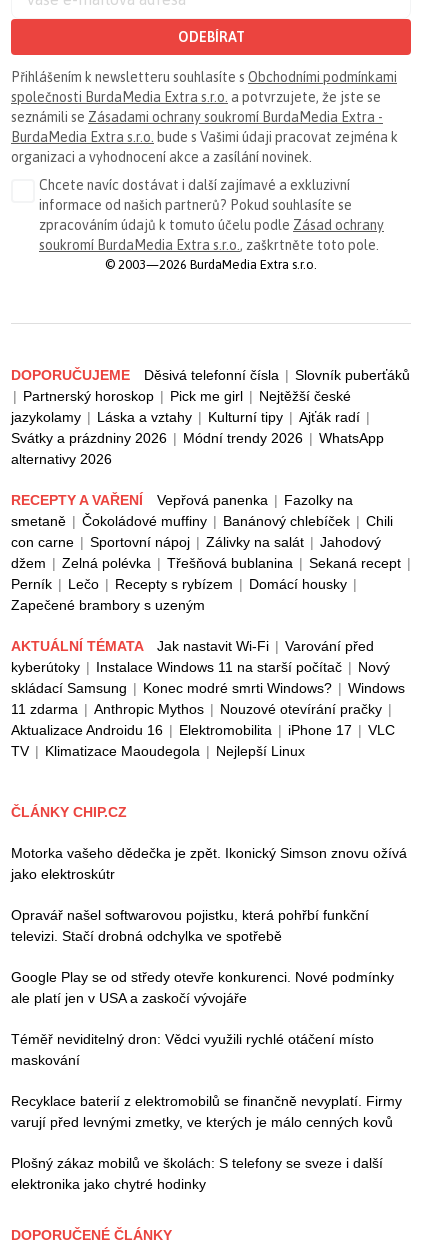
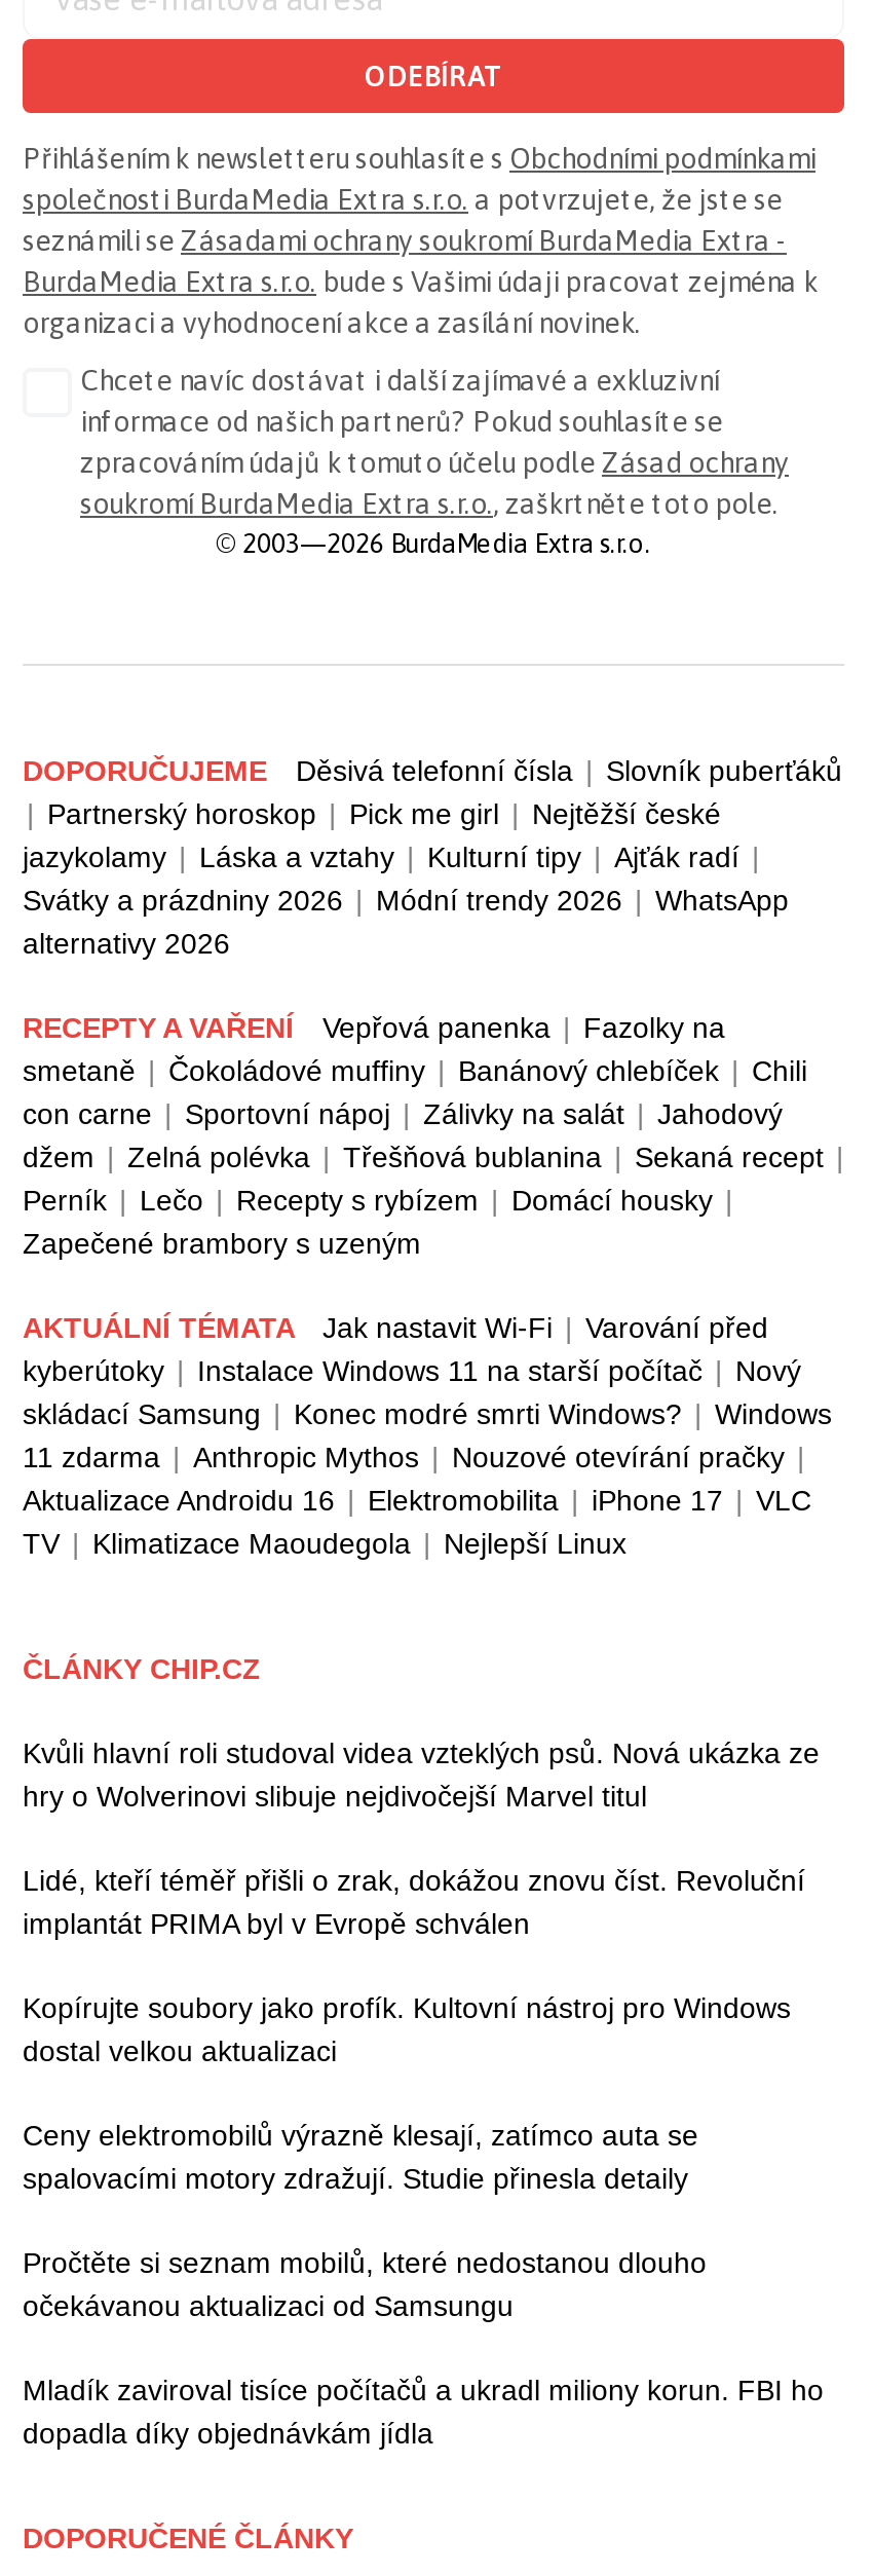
[11,845,407,882] Motorka vašeho dědečka je zpět. Ikonický Simson znovu ožívá | jako elektroskútr -> [23,1737,820,1813] Kvůli hlavní roli studoval videa vzteklých psů. Nová ukázka ze | hry o Wolverinovi slibuje nejdivočejší Marvel titul
[11,907,369,944] Opravář našel softwarovou pojistku, která pohřbí funkční | televizi. Stačí drobná odchylka ve spotřebě -> [23,1864,805,1940] Lidé, kteří téměř přišli o zrak, dokážou znovu číst. Revoluční | implantát PRIMA byl v Evropě schválen
[11,969,394,1006] Google Play se od středy otevře konkurenci. Nové podmínky | ale platí jen v USA a zaskočí vývojáře -> [23,1991,791,2067] Kopírujte soubory jako profík. Kultovní nástroj pro Windows | dostal velkou aktualizaci
[11,1031,374,1068] Téměř neviditelný dron: Vědci využili rychlé otáčení místo | maskování -> [23,2119,698,2195] Ceny elektromobilů výrazně klesají, zatímco auta se | spalovacími motory zdražují. Studie přinesla detaily
[11,1093,402,1130] Recyklace baterií z elektromobilů se finančně nevyplatí. Firmy | varují před levnými zmetky, ve kterých je málo cenných kovů -> [23,2246,707,2322] Pročtěte si seznam mobilů, které nedostanou dlouho | očekávanou aktualizaci od Samsungu
[11,1155,383,1192] Plošný zákaz mobilů ve školách: S telefony se sveze i další | elektronika jako chytré hodinky -> [23,2374,824,2450] Mladík zaviroval tisíce počítačů a ukradl miliony korun. FBI ho | dopadla díky objednávkám jídla

